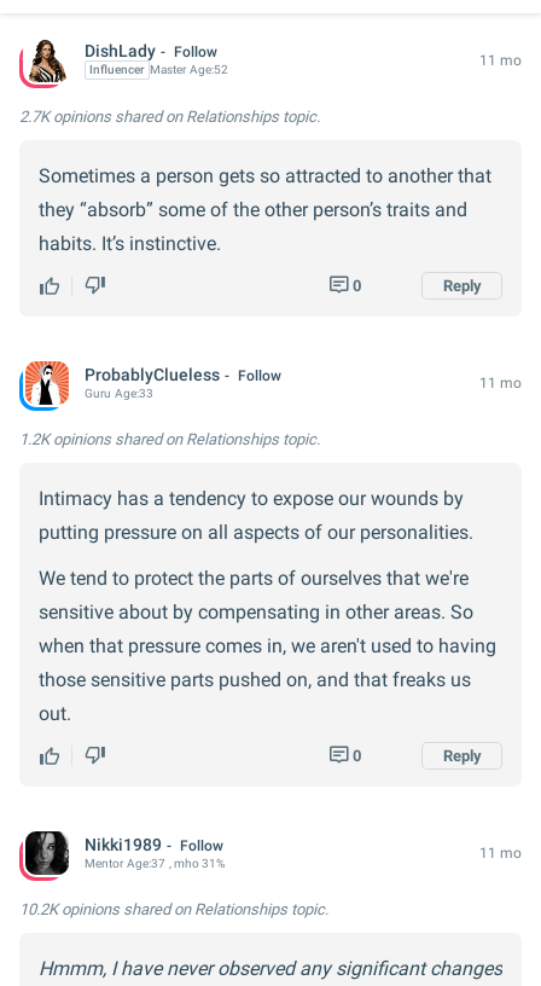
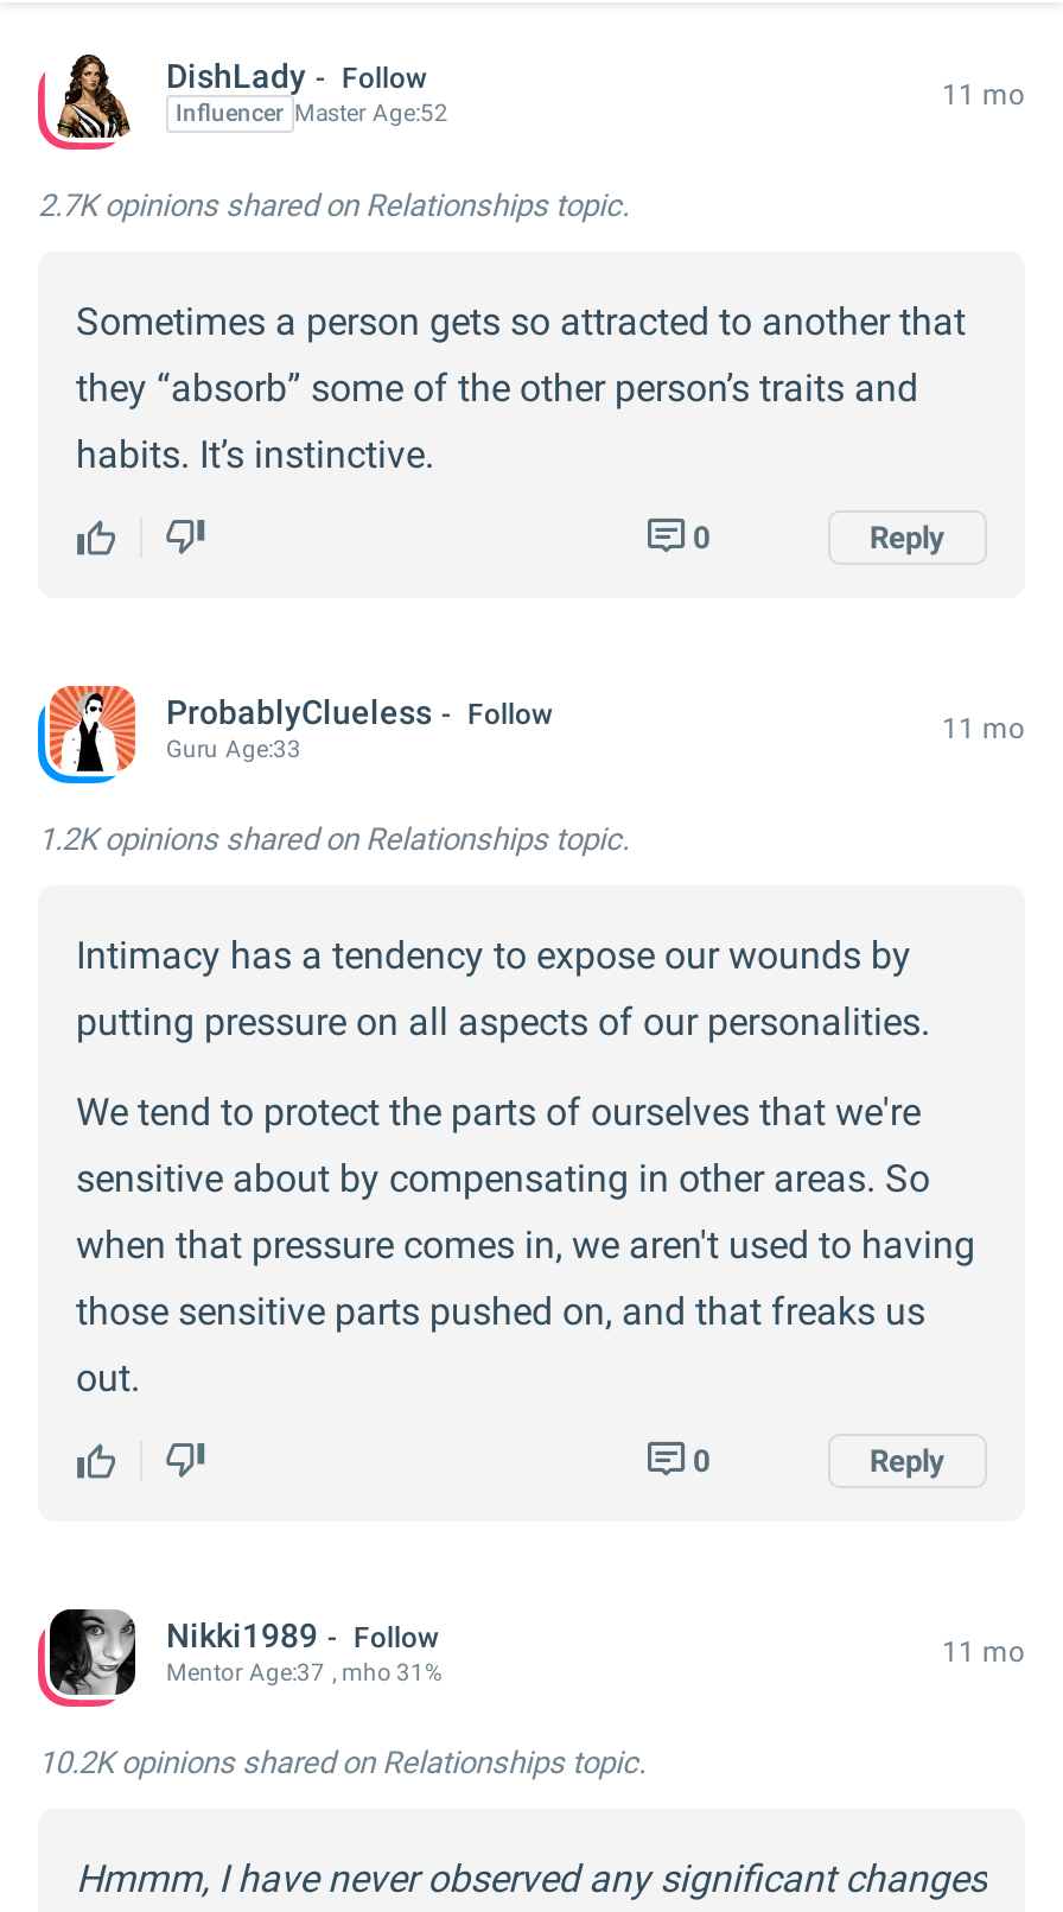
[29,830,70,876] [image] -> [55,1607,138,1697] [image]

